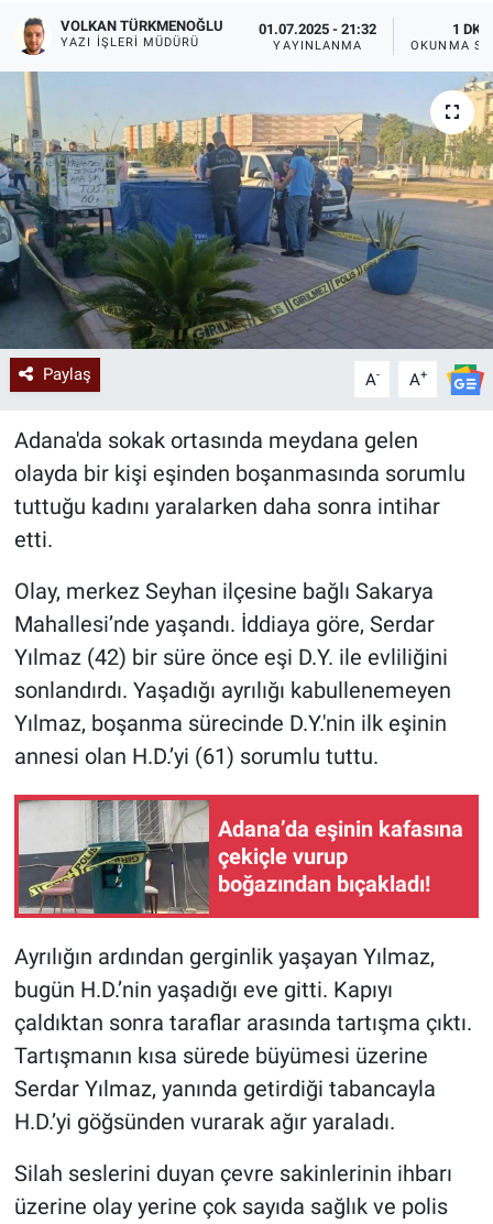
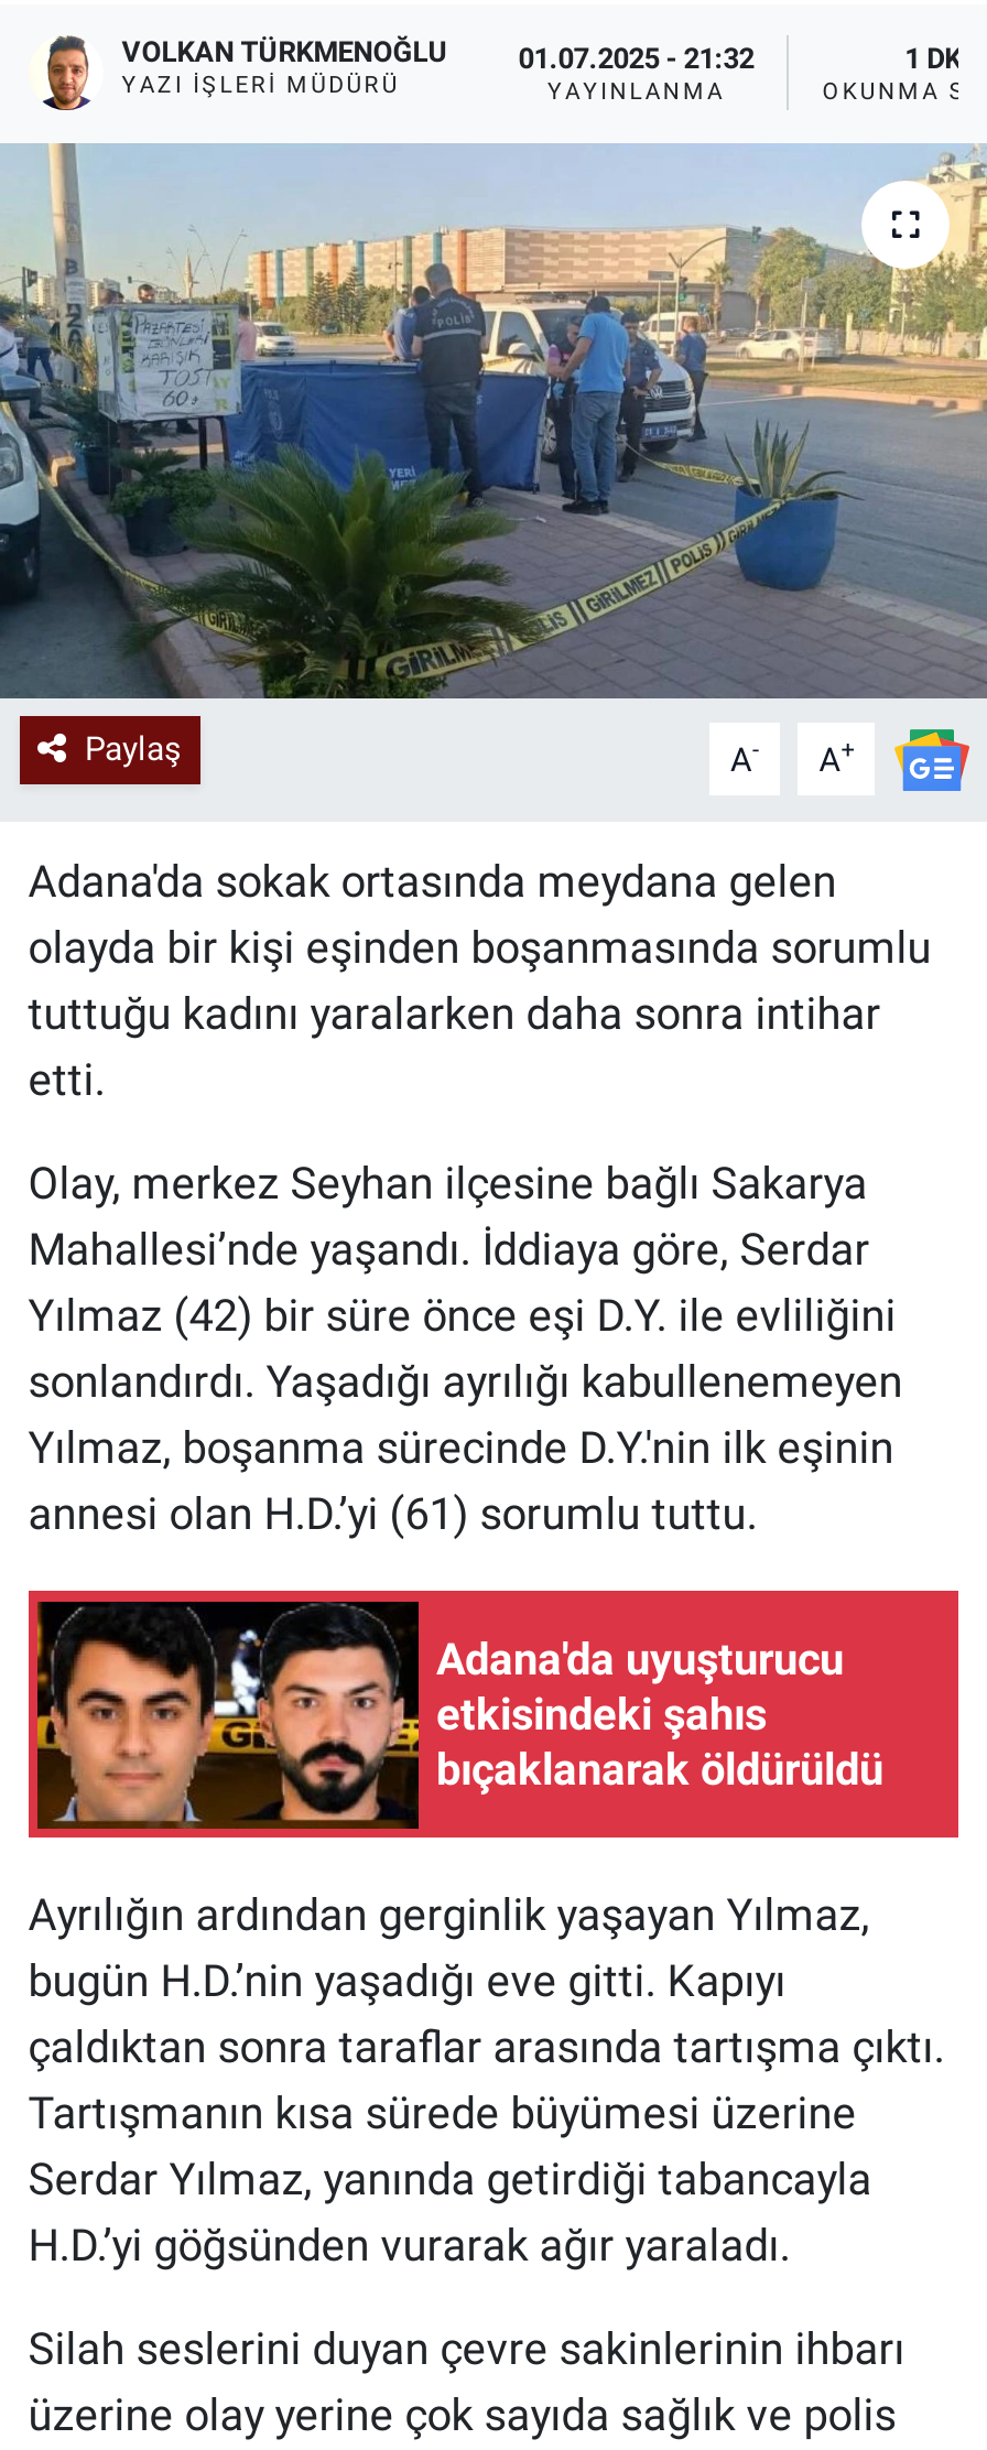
[18,799,463,915] [image] | Adana’da eşinin kafasına | çekiçle vurup | boğazından bıçakladı! -> [35,1600,883,1831] [image] | Adana'da uyuşturucu | etkisindeki şahıs | bıçaklanarak öldürüldü

